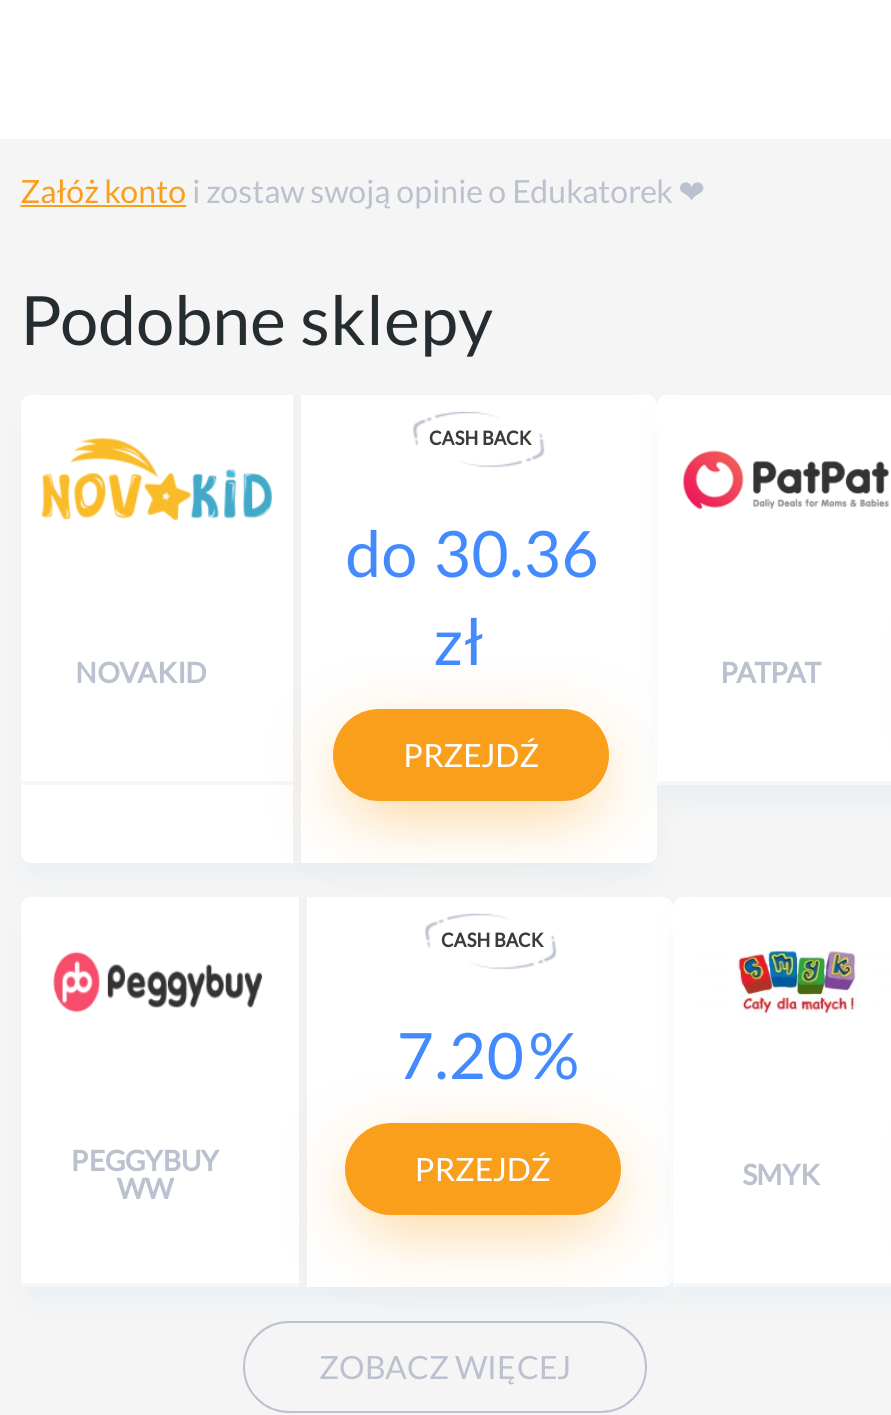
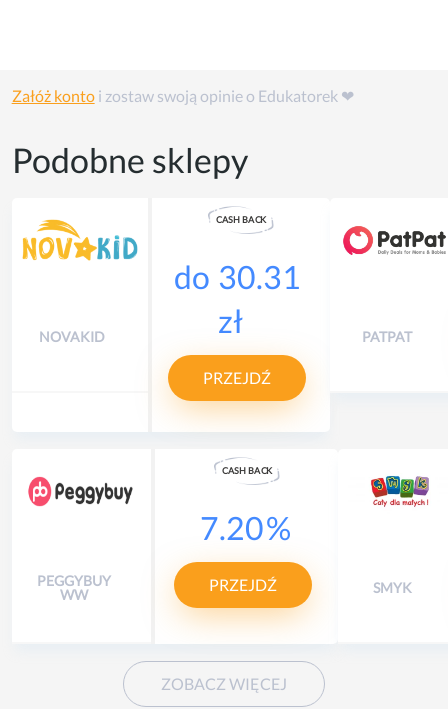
[346,512,600,590] do 30.36 -> [174,256,301,295] do 30.31

